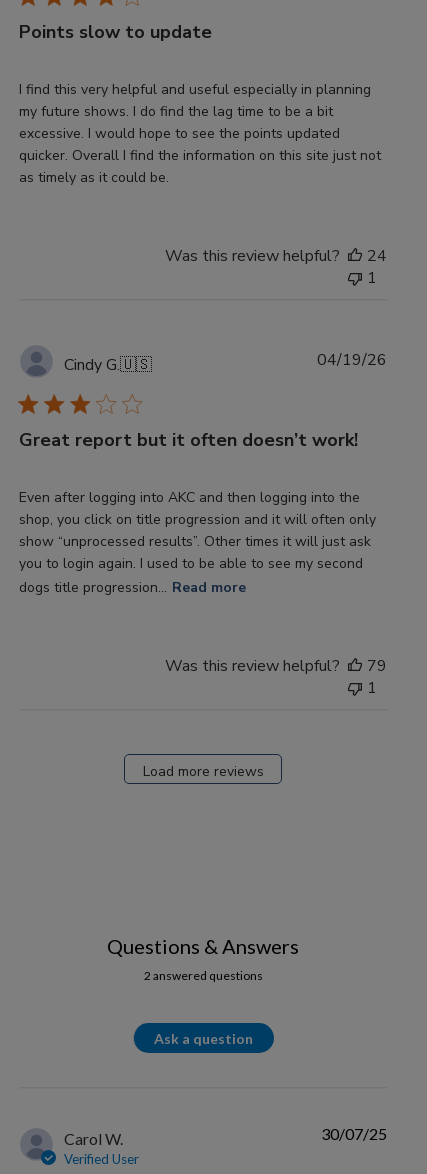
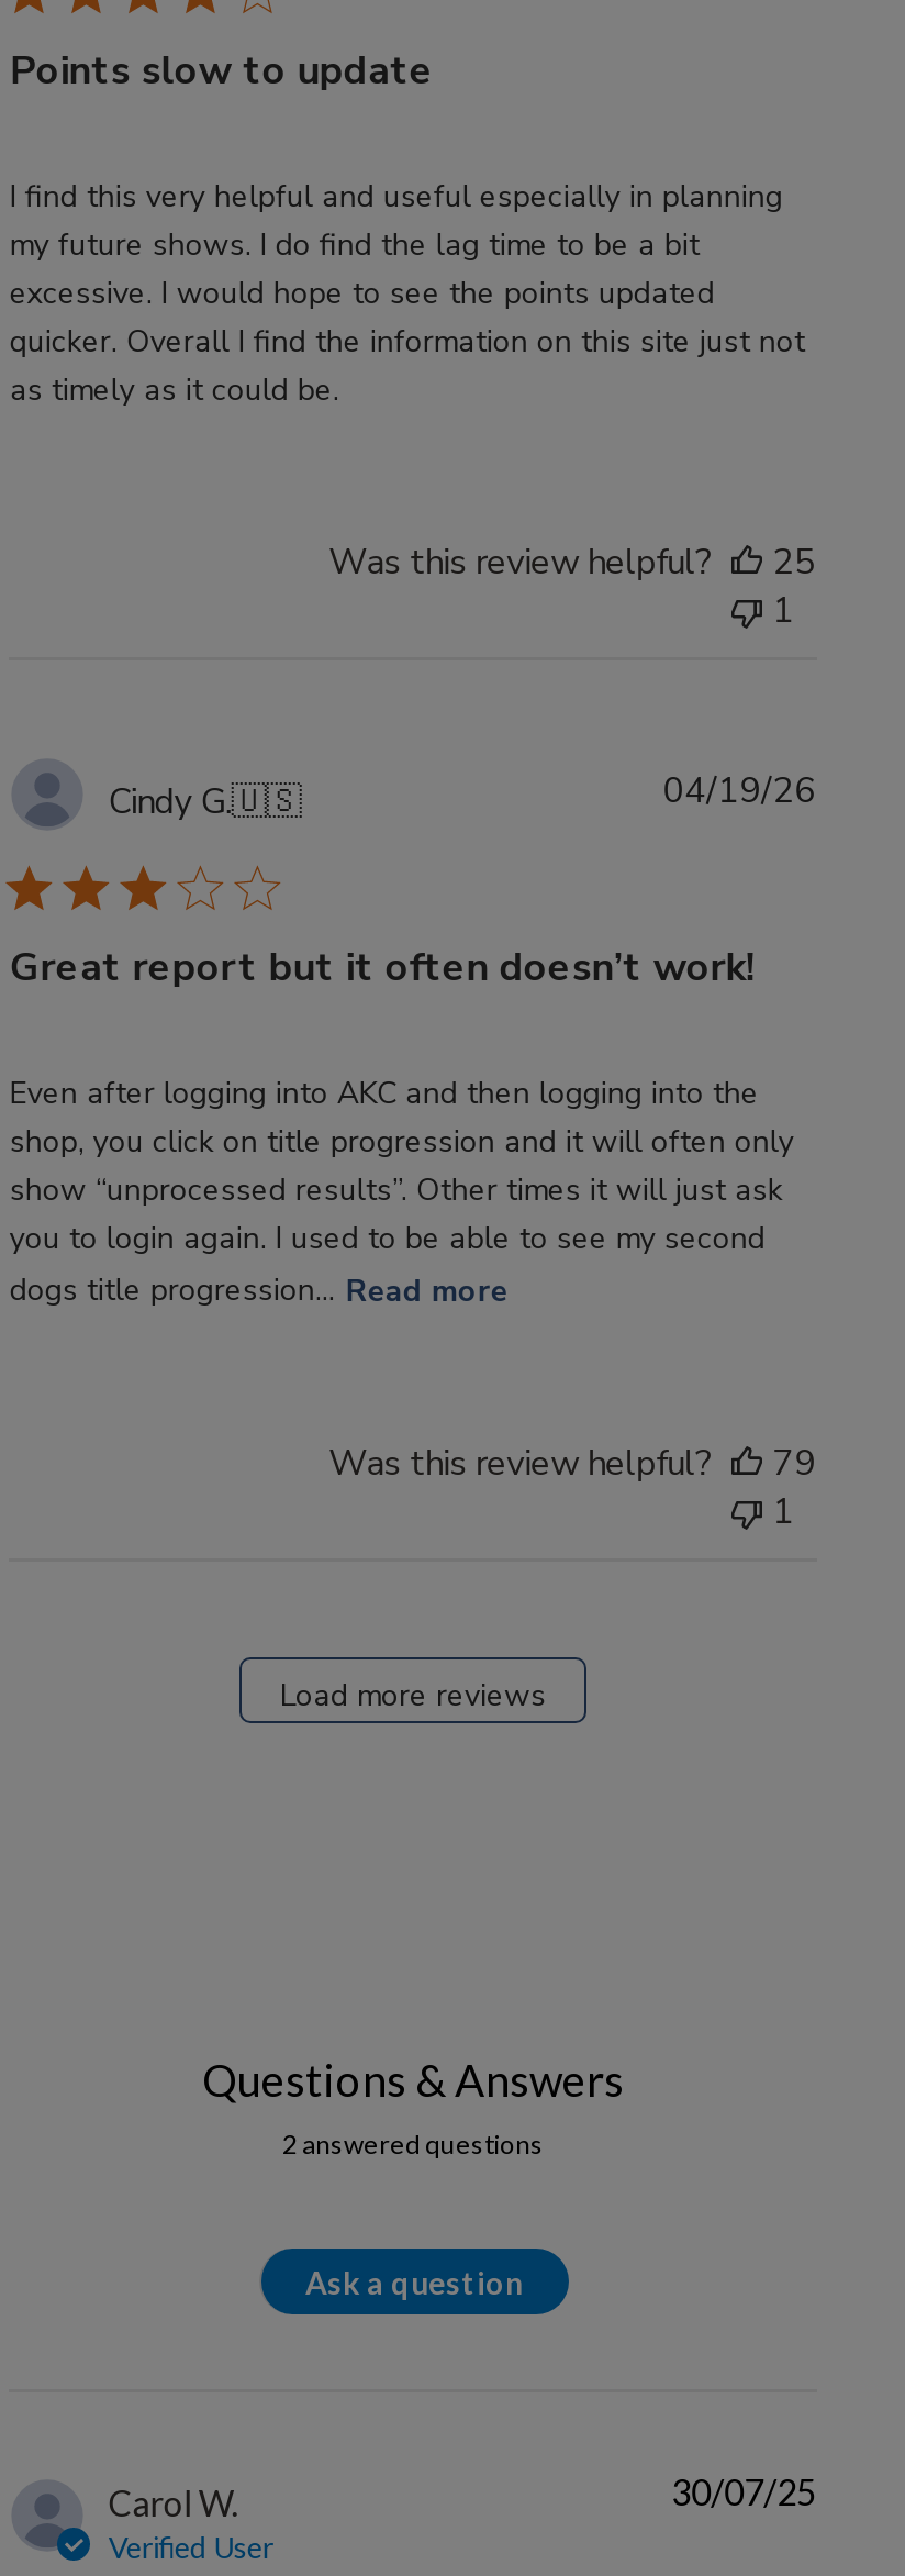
[165,245,387,267] Was this review helpful? 24 -> [329,539,816,587] Was this review helpful? 25

